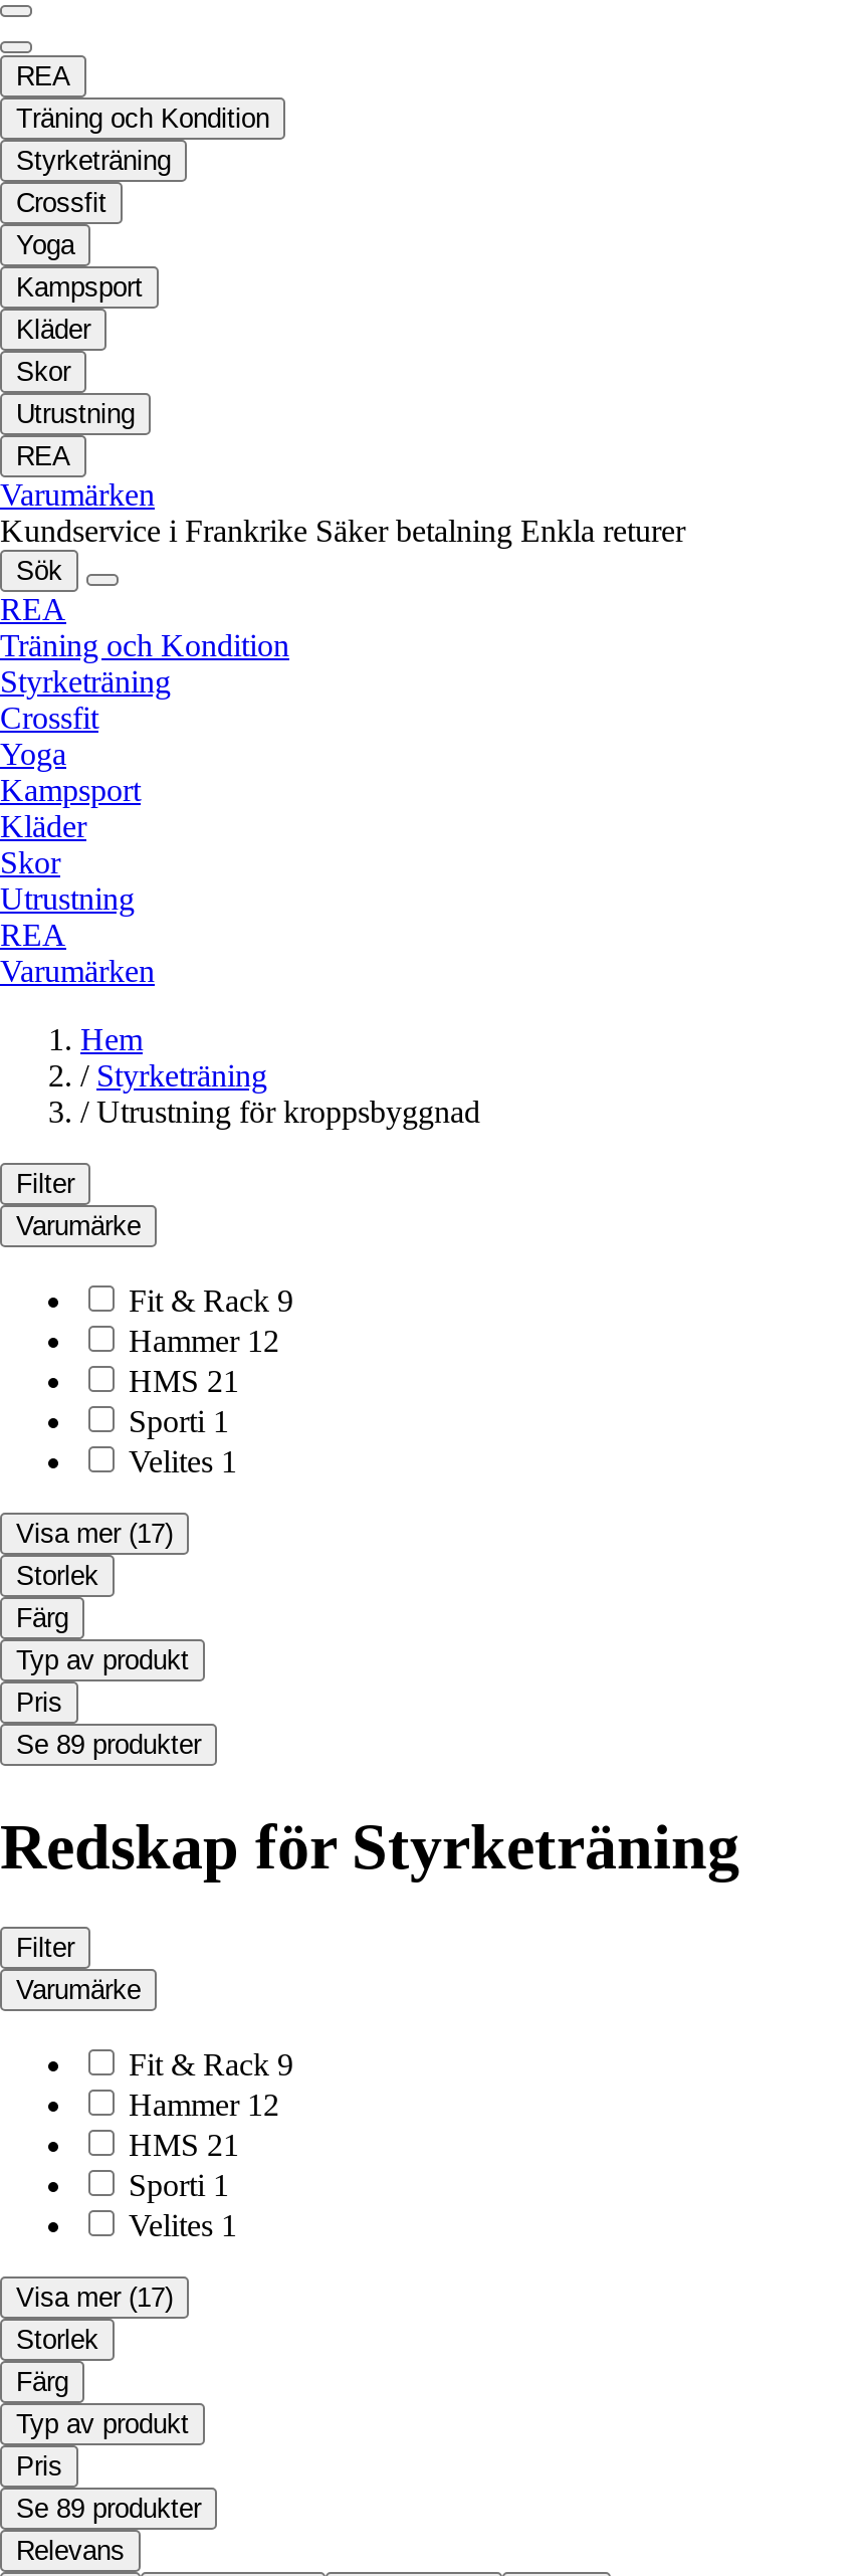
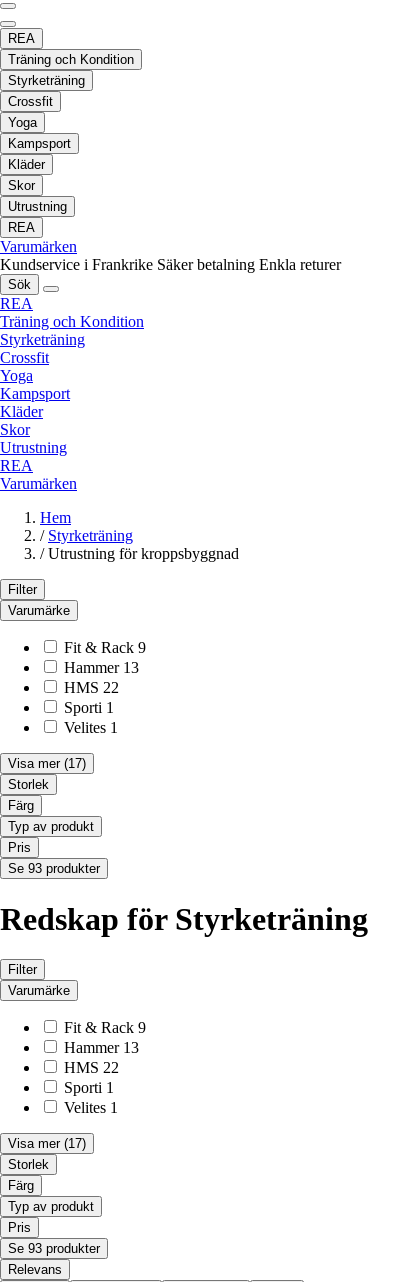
[129,1325,279,1359] Hammer 12 -> [64,659,139,676] Hammer 13
[129,1365,239,1399] HMS 21 -> [64,679,119,696] HMS 22
[16,1731,201,1761] Se 89 produkter -> [8,861,100,876] Se 93 produkter
[129,2088,279,2123] Hammer 12 -> [64,1039,139,1056] Hammer 13
[129,2129,239,2163] HMS 21 -> [64,1059,119,1076] HMS 22
[16,2494,201,2525] Se 89 produkter -> [8,1241,100,1256] Se 93 produkter

